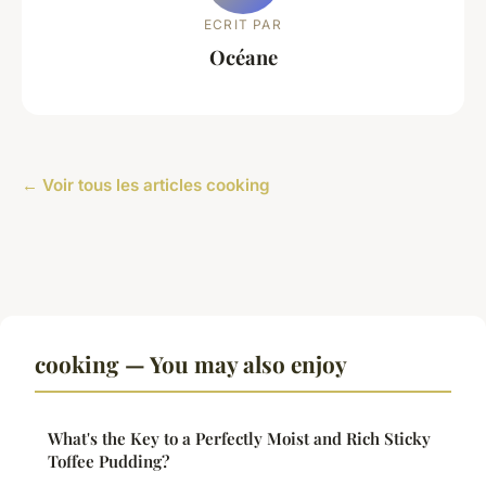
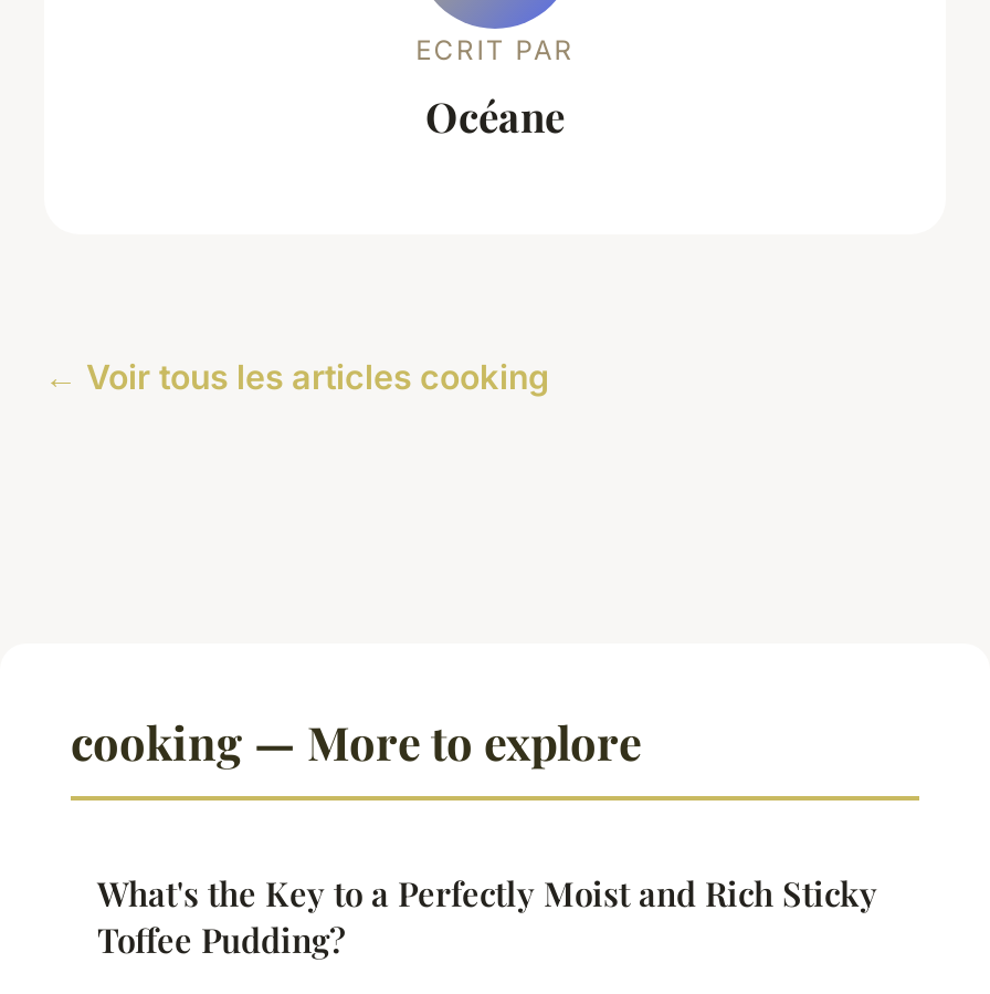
[35,349,347,379] cooking — You may also enjoy -> [71,711,641,772] cooking — More to explore

